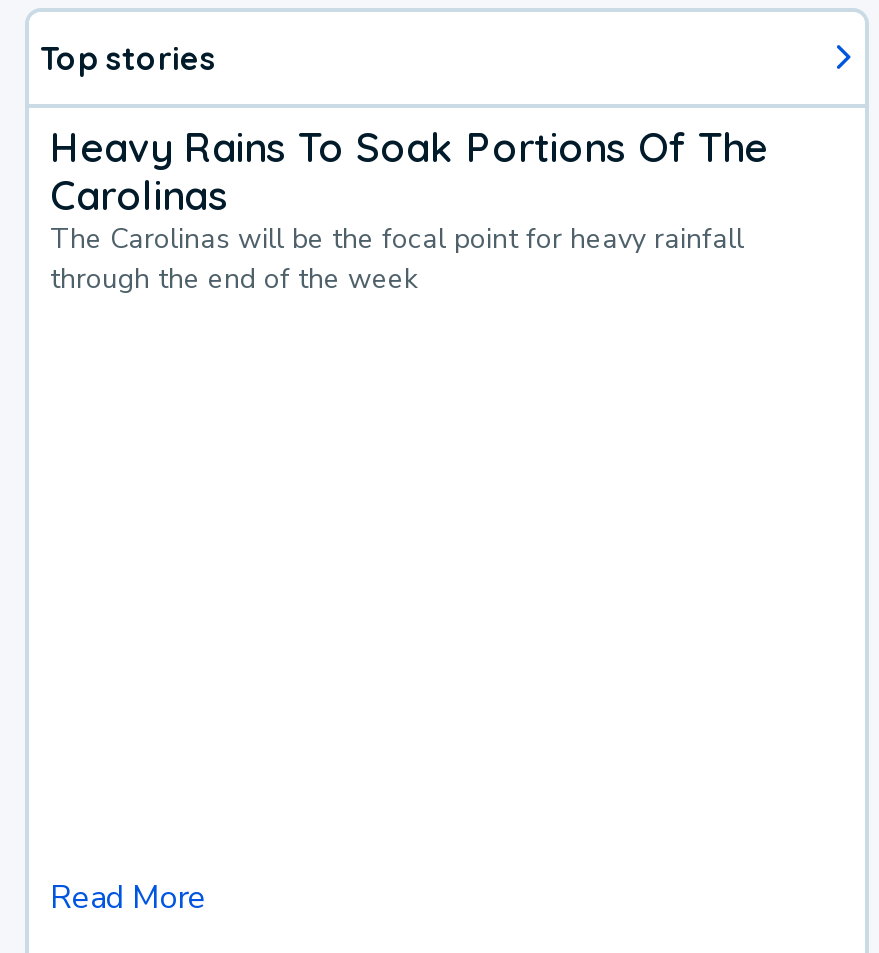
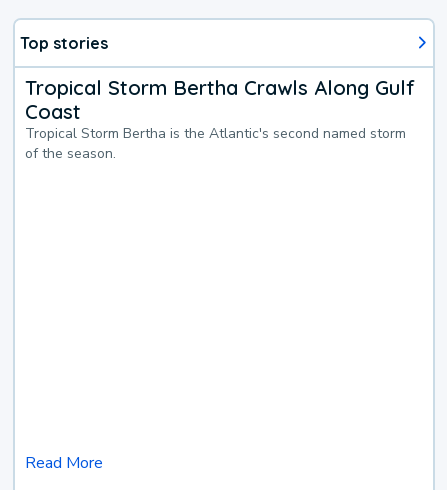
[50,121,768,297] Heavy Rains To Soak Portions Of The | Carolinas | The Carolinas will be the focal point for heavy rainfall | through the end of the week -> [25,75,415,163] Tropical Storm Bertha Crawls Along Gulf | Coast | Tropical Storm Bertha is the Atlantic's second named storm | of the season.

